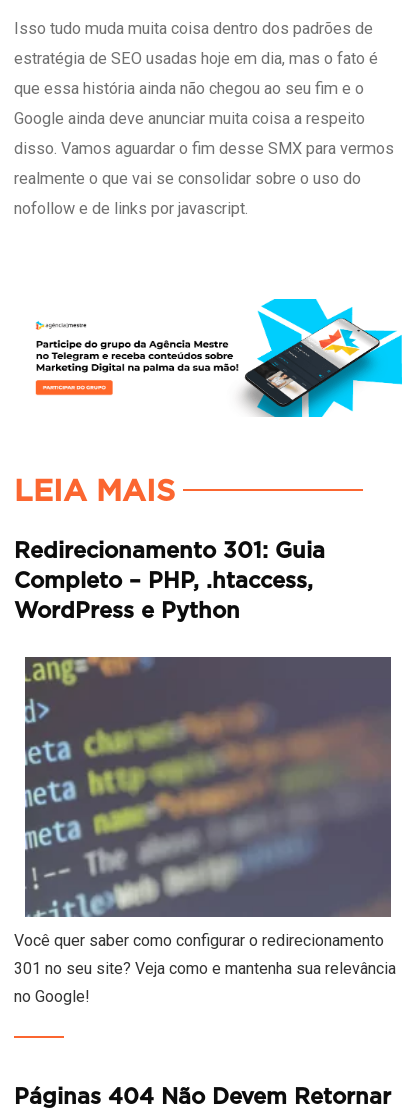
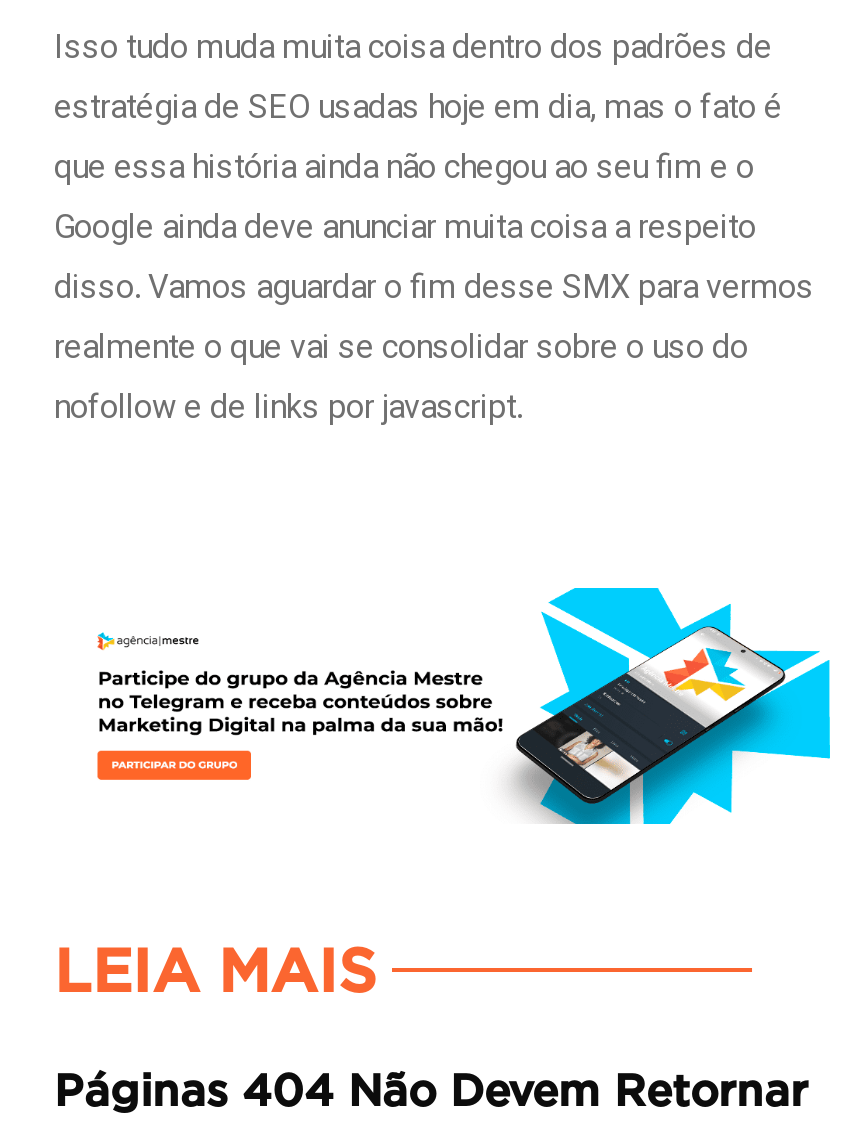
[14,541,325,622] Redirecionamento 301: Guia | Completo – PHP, .htaccess, | WordPress e Python -> none
[14,656,396,1006] [image] | Você quer saber como configurar o redirecionamento | 301 no seu site? Veja como e mantenha sua relevância | no Google! -> none

